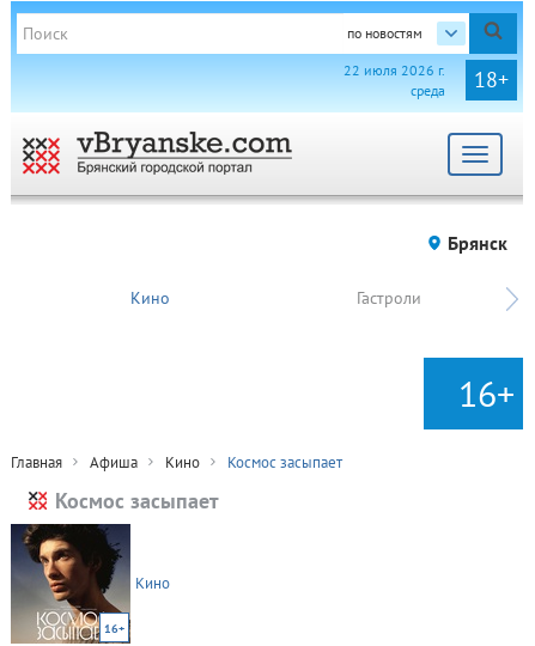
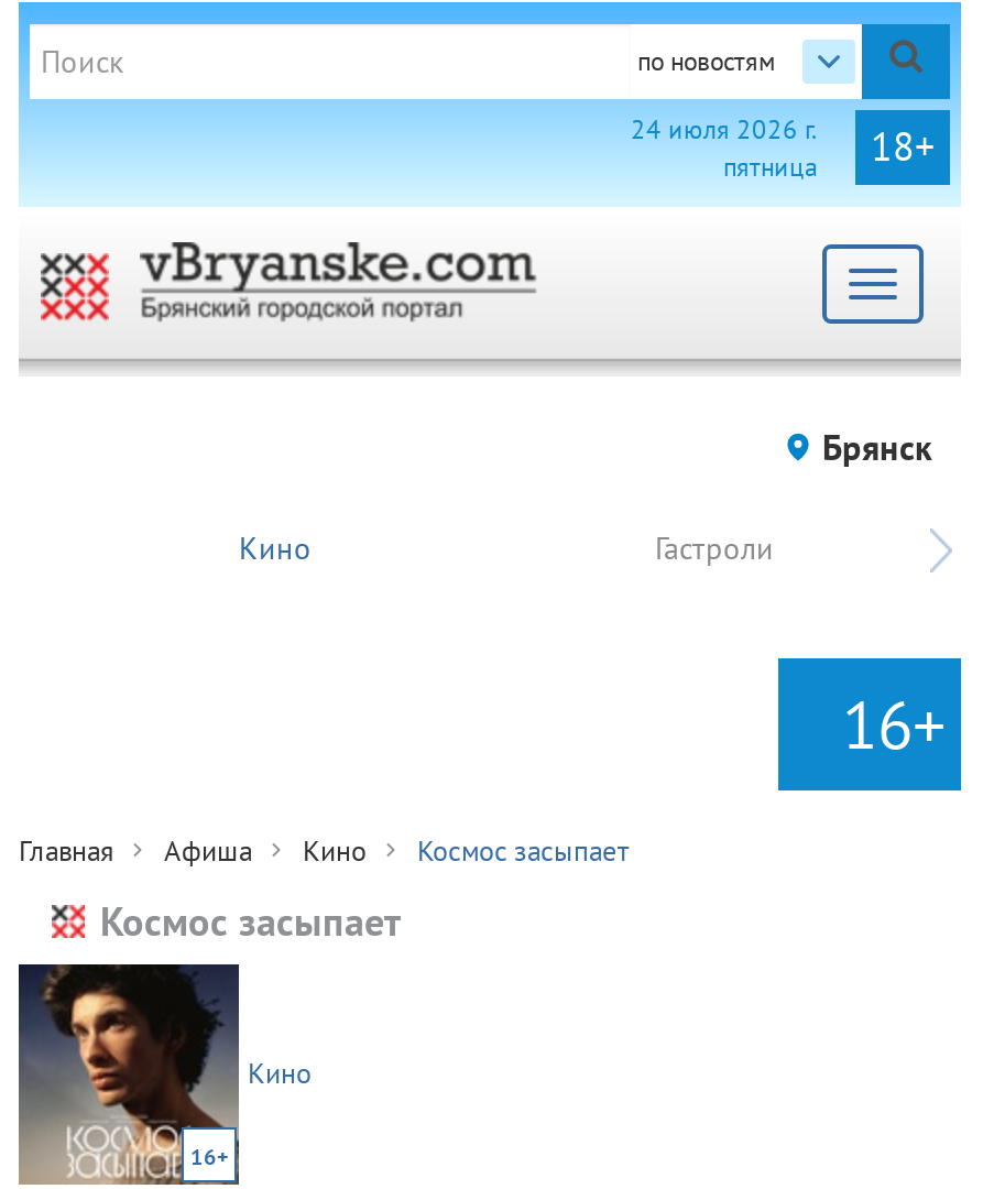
[344,61,445,99] 22 июля 2026 г. | среда -> [631,112,818,183] 24 июля 2026 г. | пятница

